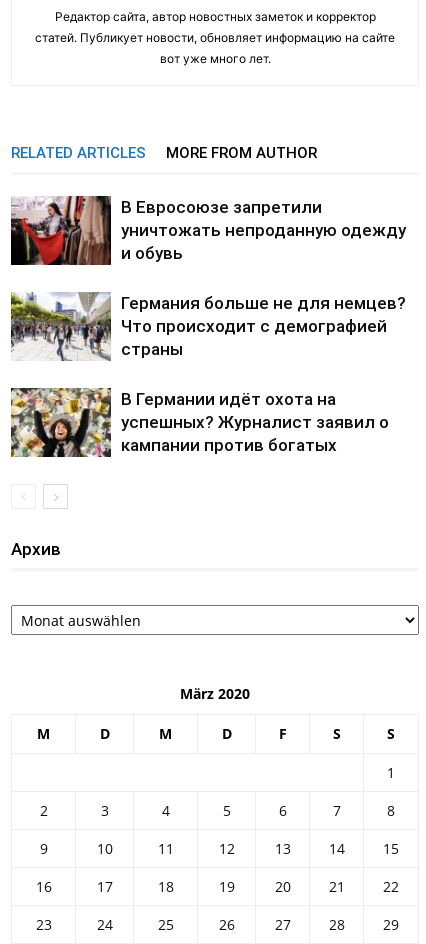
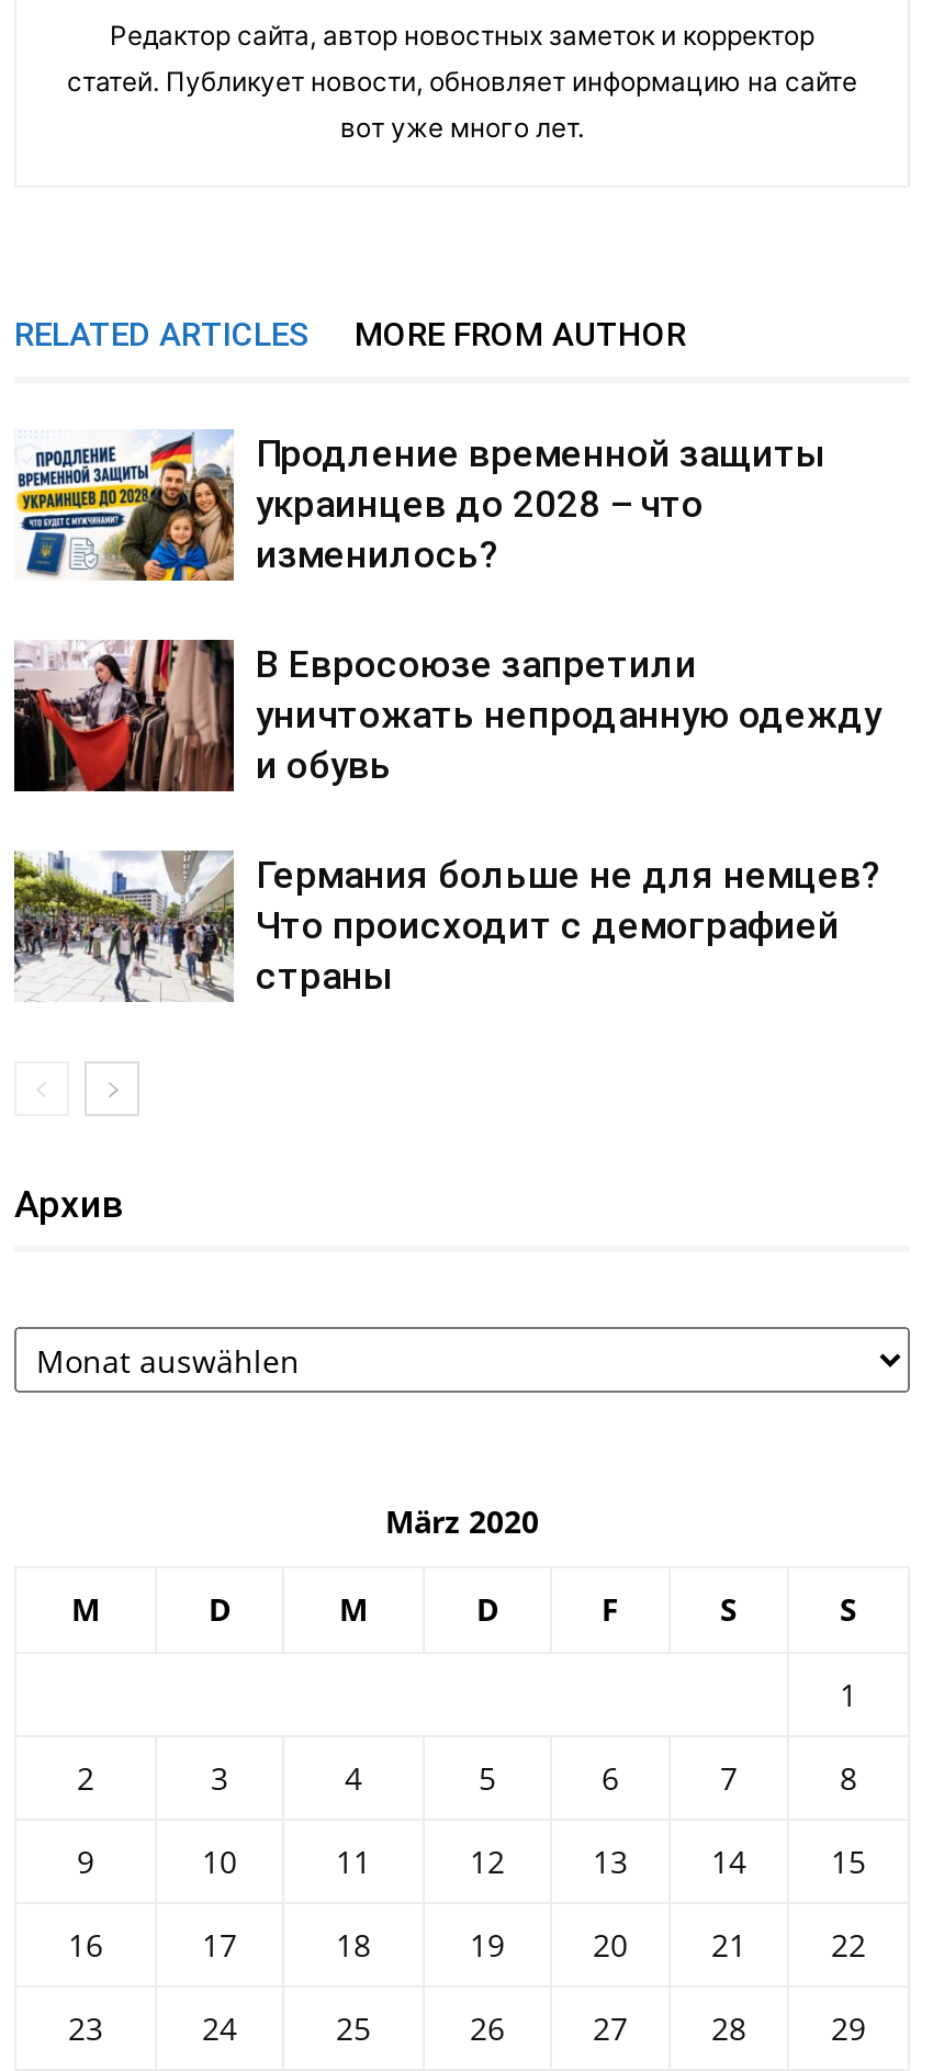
none -> [14,429,824,583] [image] | Продление временной защиты | украинцев до 2028 – что | изменилось?
moved [9,194,406,359] -> [10,635,881,998]: [image] | В Евросоюзе запретили | уничтожать непроданную одежду | и обувь | Германия больше не для немцев? | Что происходит с демографией | страны
[10,387,389,458] [image] | В Германии идёт охота на | успешных? Журналист заявил о | кампании против богатых -> none

